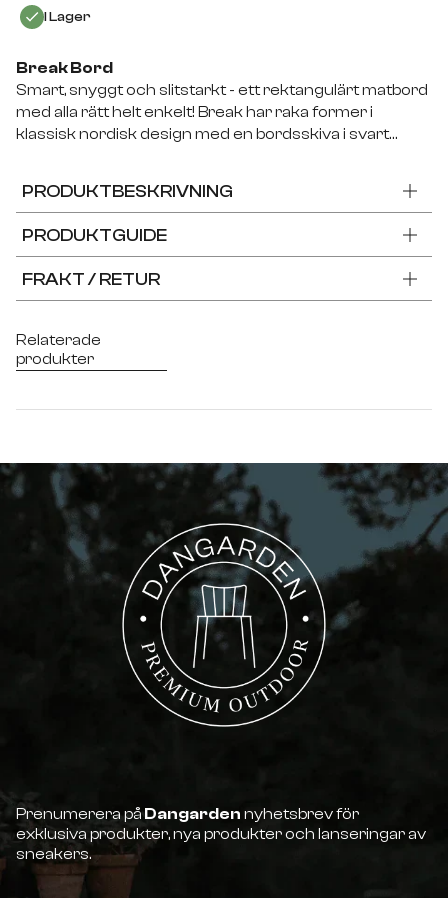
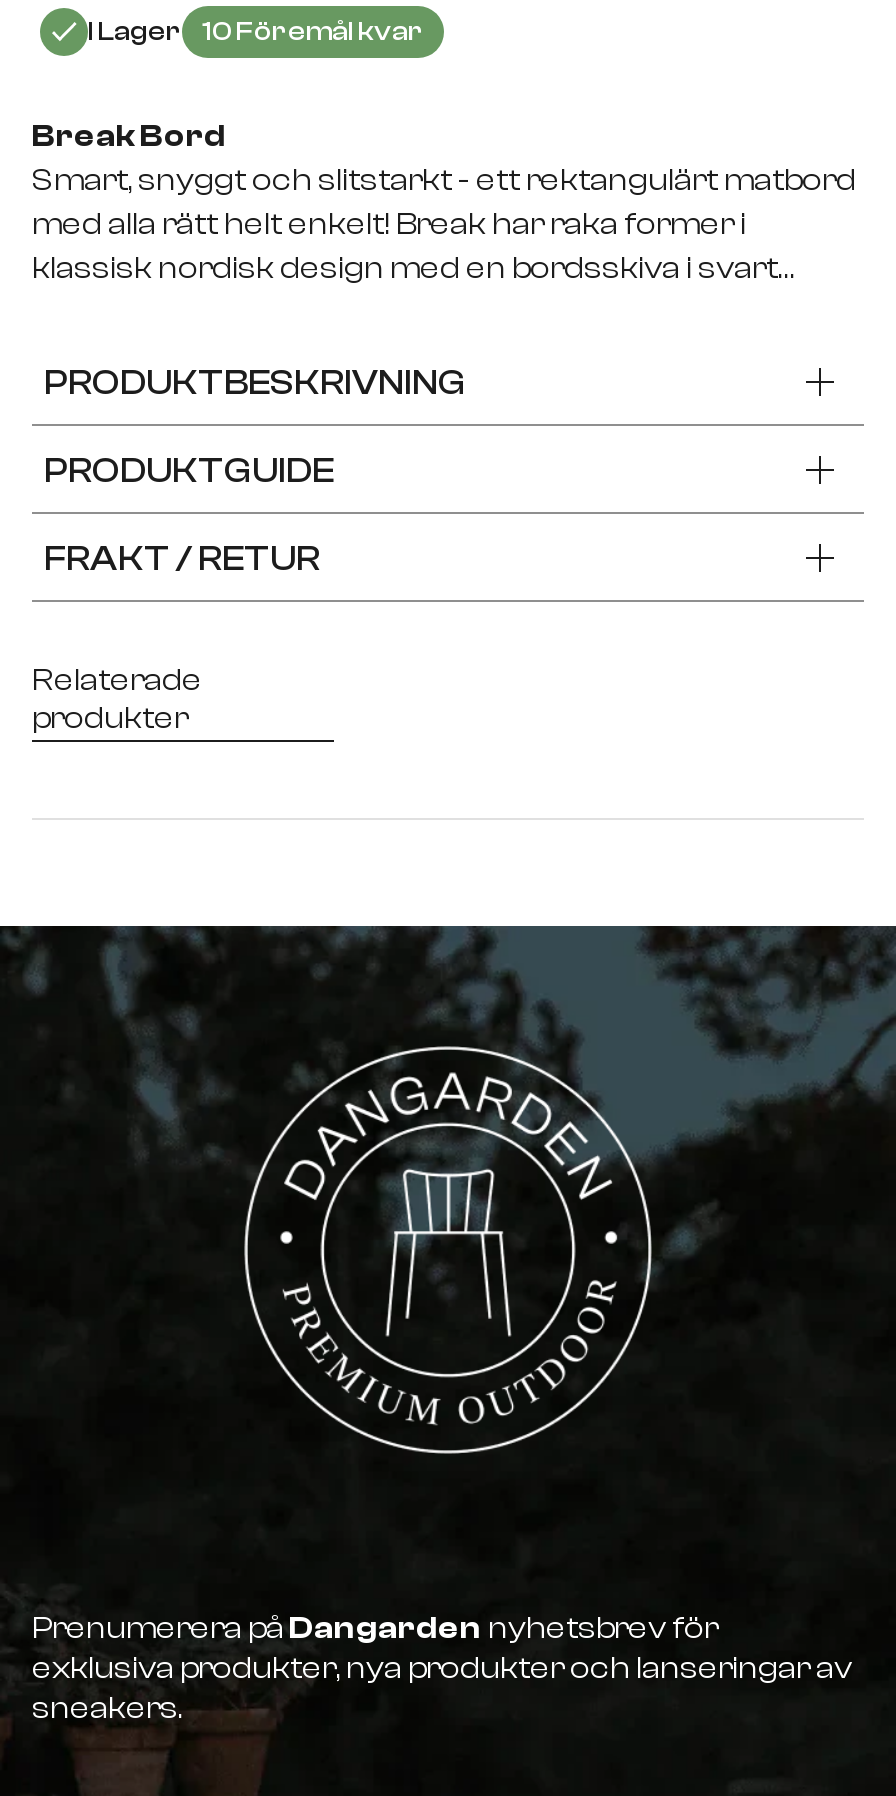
none -> [202,16,424,48] 10 Föremål kvar

